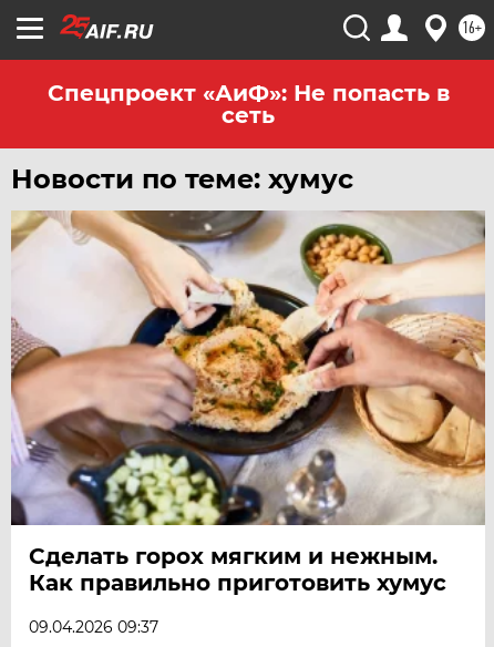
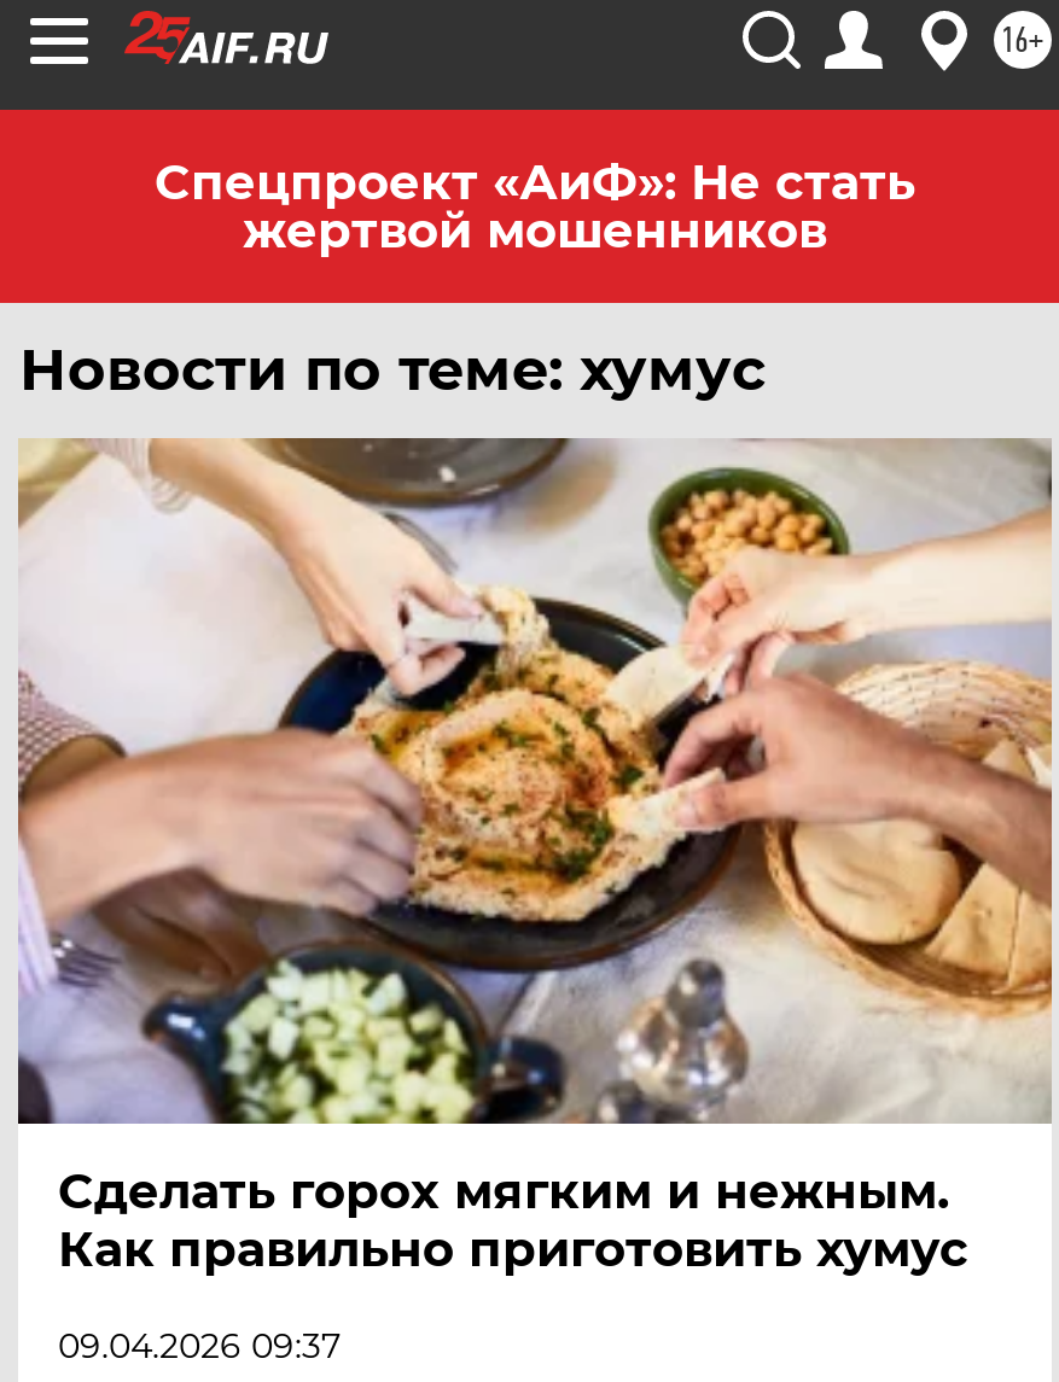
[47,80,449,129] Спецпроект «АиФ»: Не попасть в | сеть -> [155,153,915,260] Спецпроект «АиФ»: Не стать | жертвой мошенников

